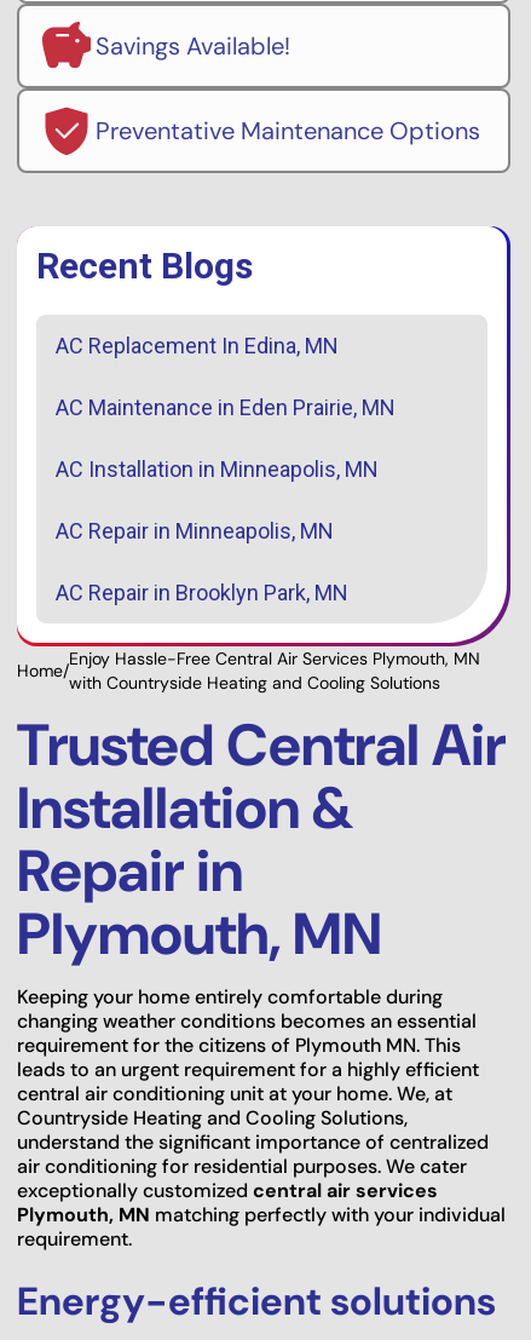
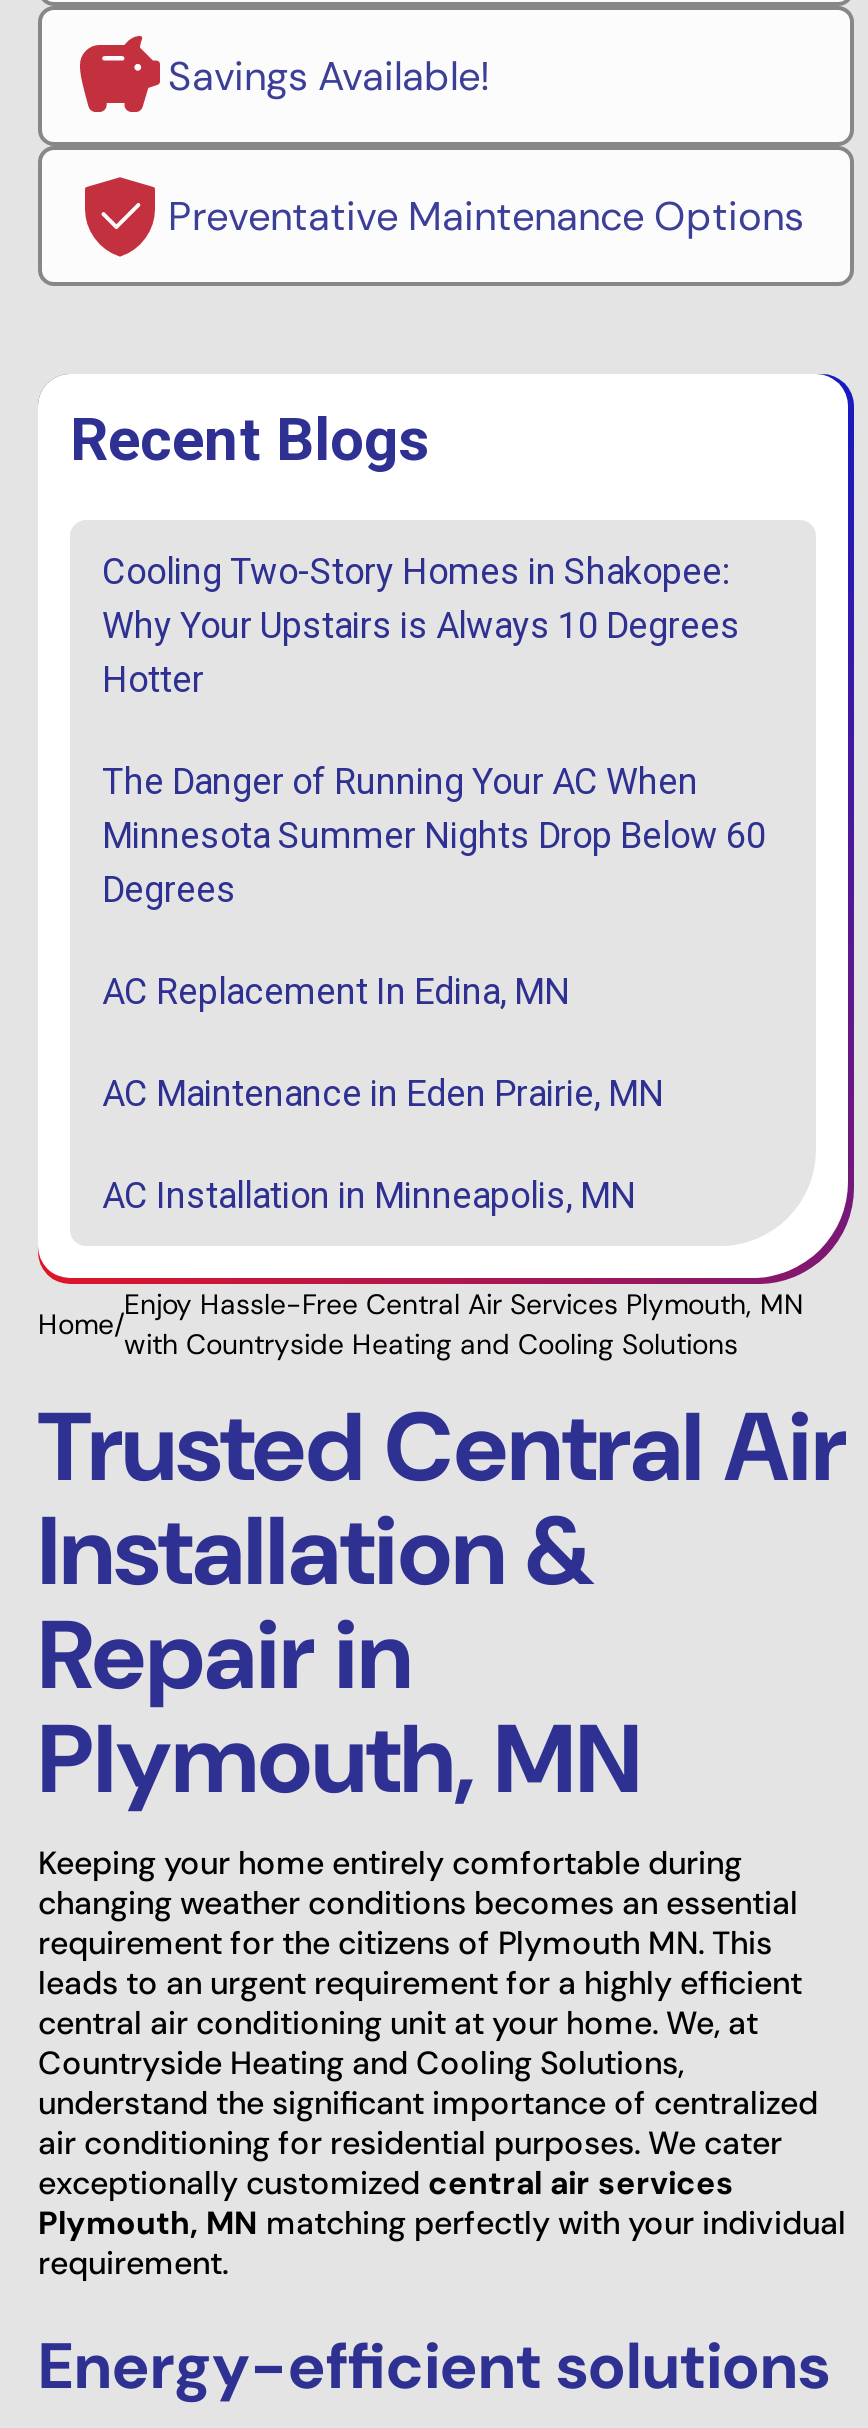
none -> [102,549,766,909] Cooling Two-Story Homes in Shakopee: | Why Your Upstairs is Always 10 Degrees | Hotter | The Danger of Running Your AC When | Minnesota Summer Nights Drop Below 60 | Degrees
moved [56,333,396,481] -> [102,969,664,1215]: AC Replacement In Edina, MN | AC Maintenance in Eden Prairie, MN | AC Installation in Minneapolis, MN
[56,518,348,605] AC Repair in Minneapolis, MN | AC Repair in Brooklyn Park, MN -> none

